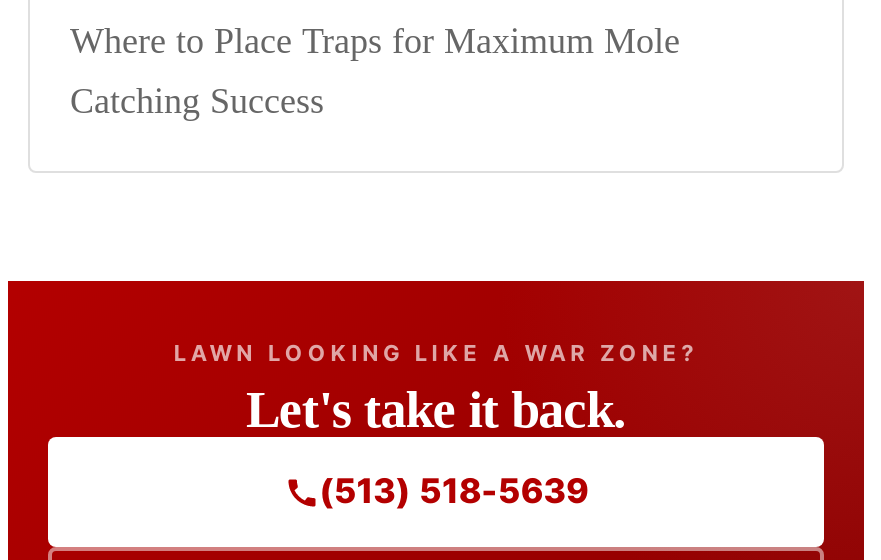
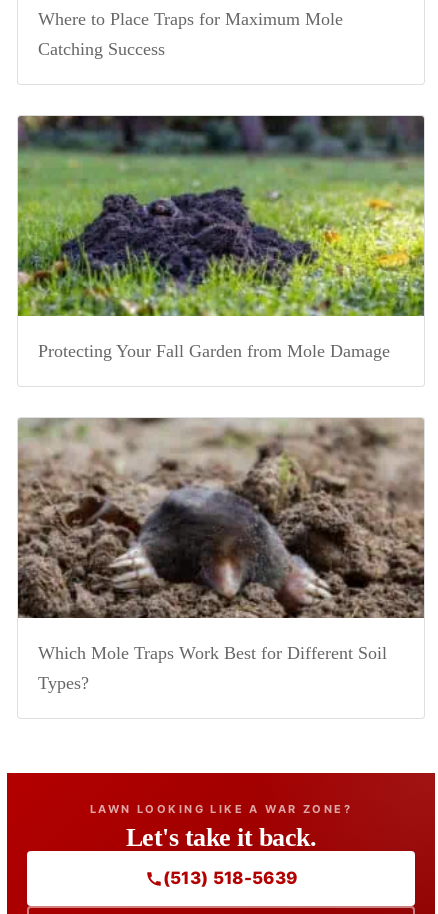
none -> [17,115,425,361] [image] | Protecting Your Fall Garden from Mole Damage
none -> [17,417,425,693] [image] | Which Mole Traps Work Best for Different Soil | Types?

